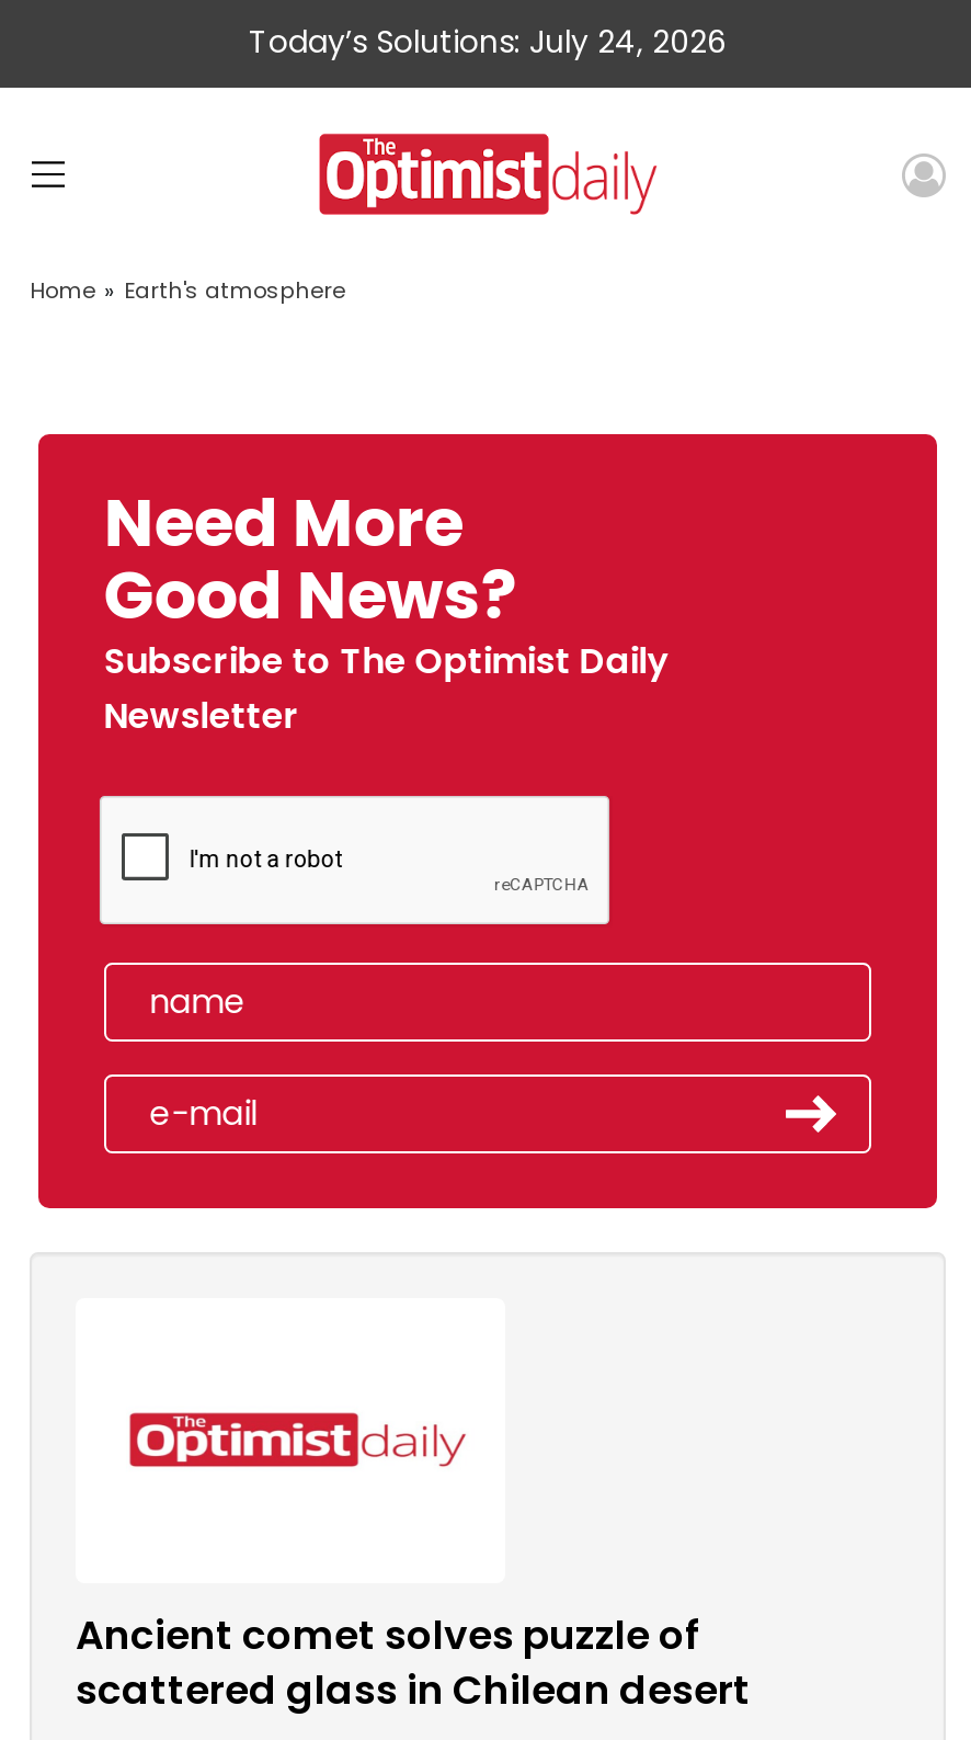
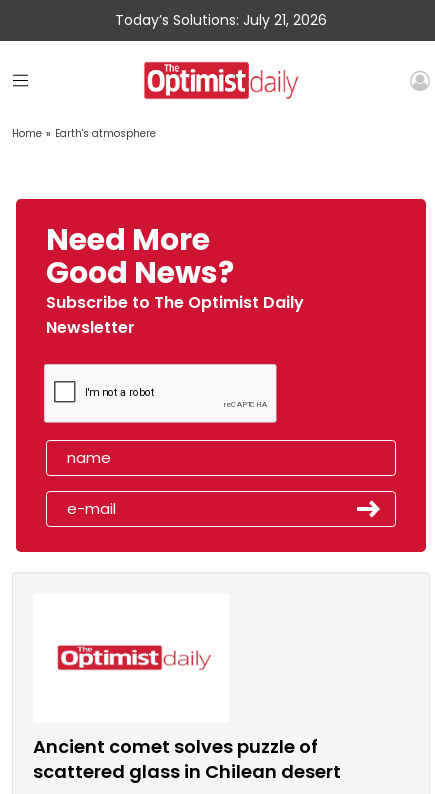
[249,20,727,64] Today’s Solutions: July 24, 2026 -> [115,10,327,30] Today’s Solutions: July 21, 2026

